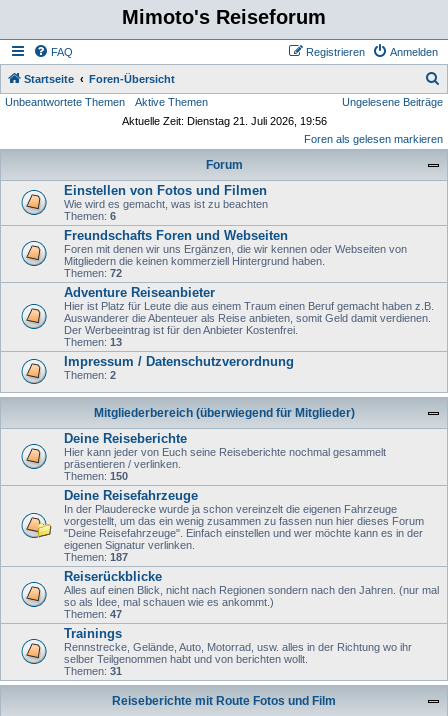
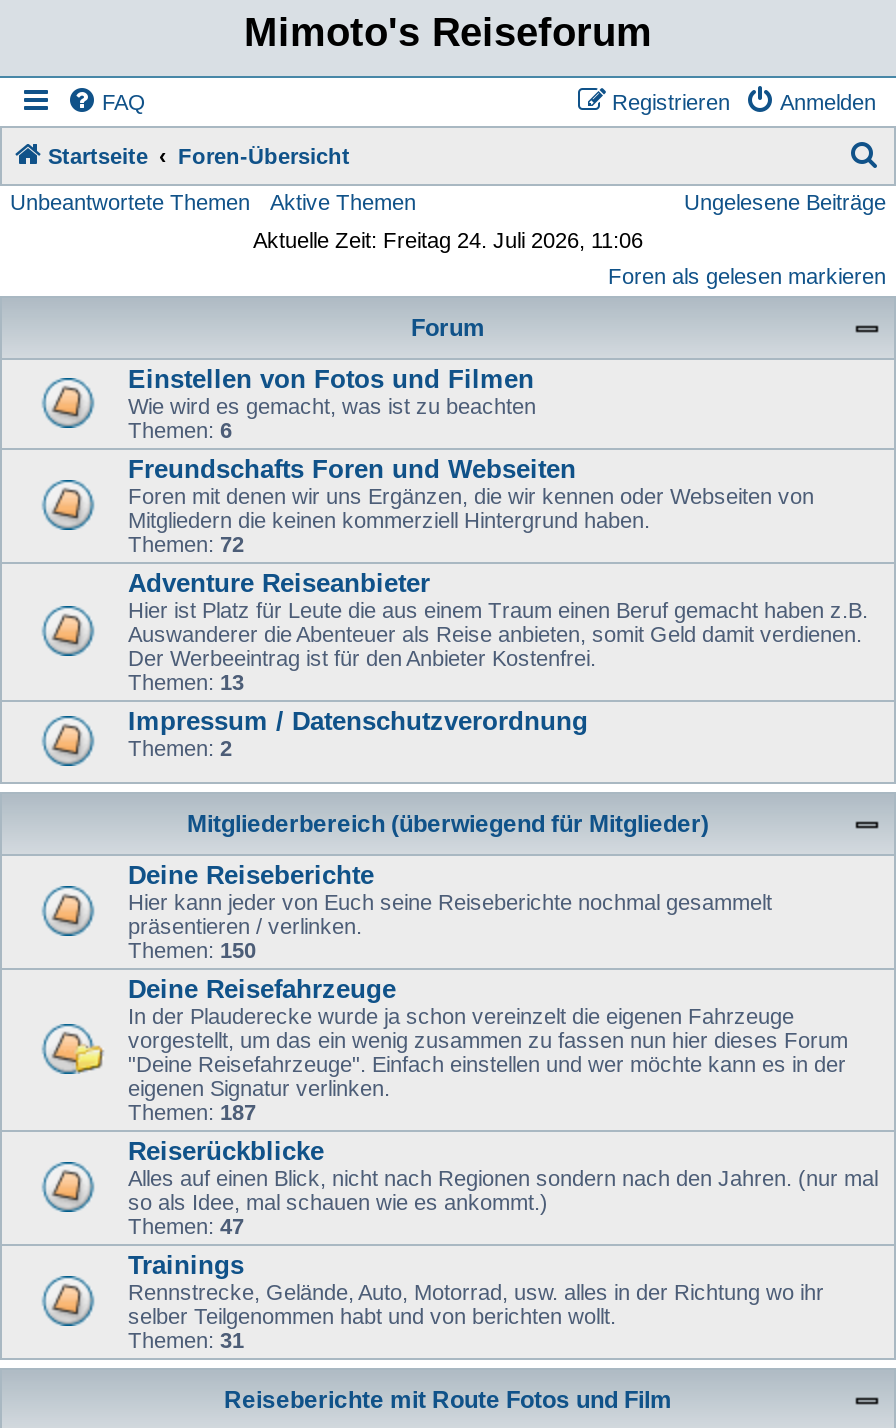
[121,115,326,127] Aktuelle Zeit: Dienstag 21. Juli 2026, 19:56 -> [253,228,643,252] Aktuelle Zeit: Freitag 24. Juli 2026, 11:06

